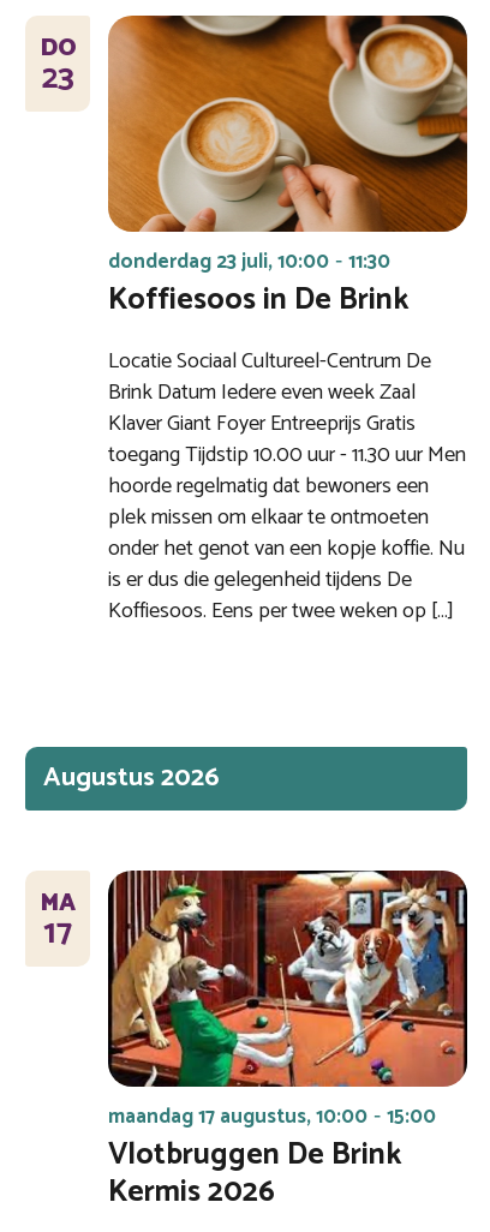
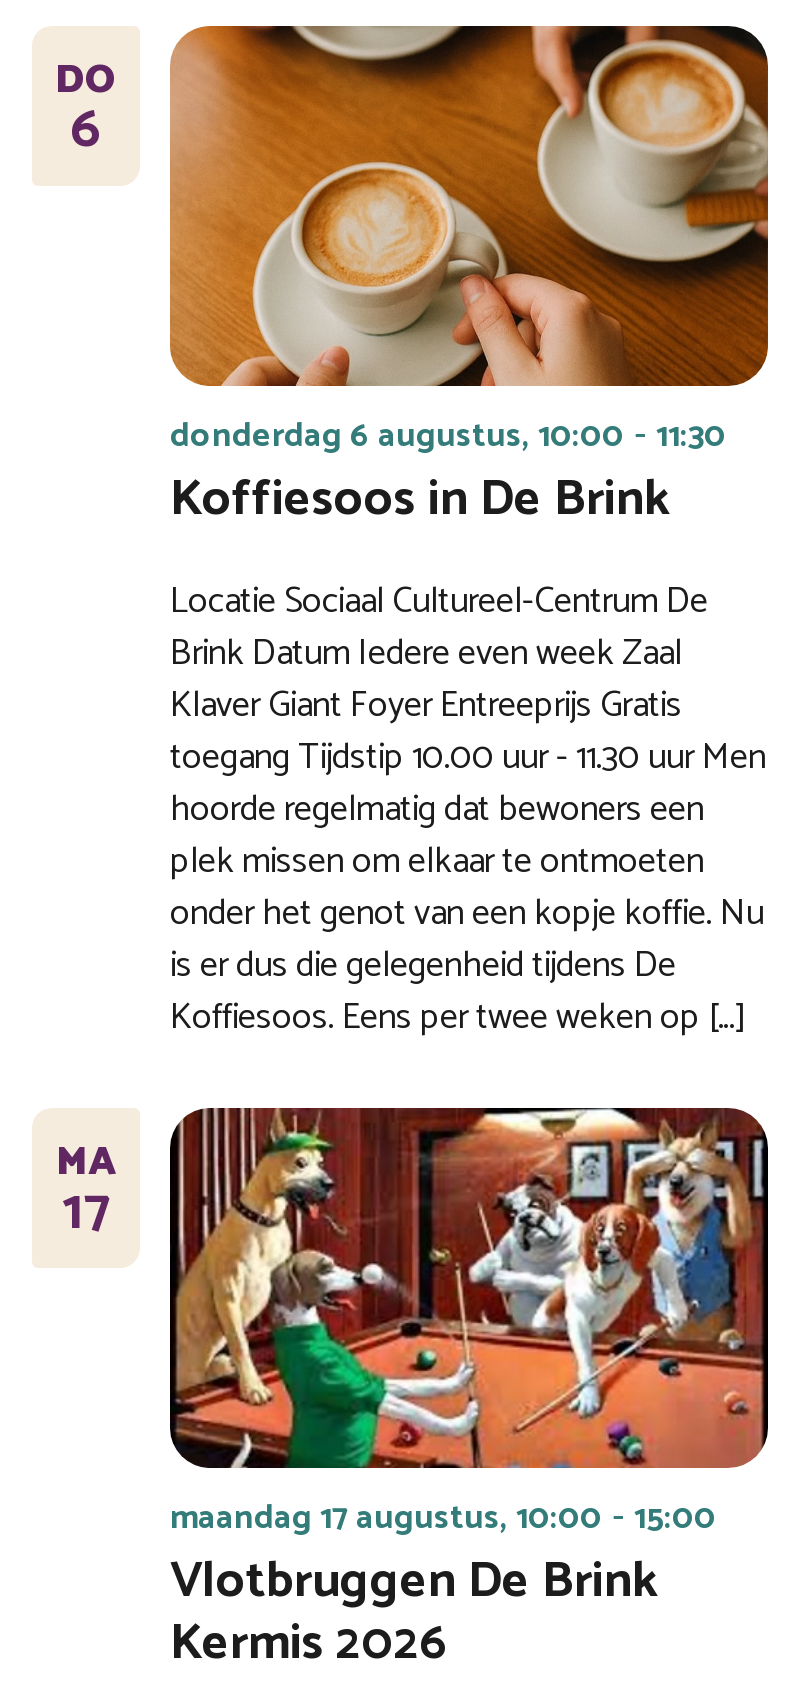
[41,50,74,106] 23 -> [71,84,101,176] 6
[108,245,390,279] donderdag 23 juli, 10:00 - 11:30 -> [170,408,726,464] donderdag 6 augustus, 10:00 - 11:30
[43,756,220,800] Augustus 2026 -> none

